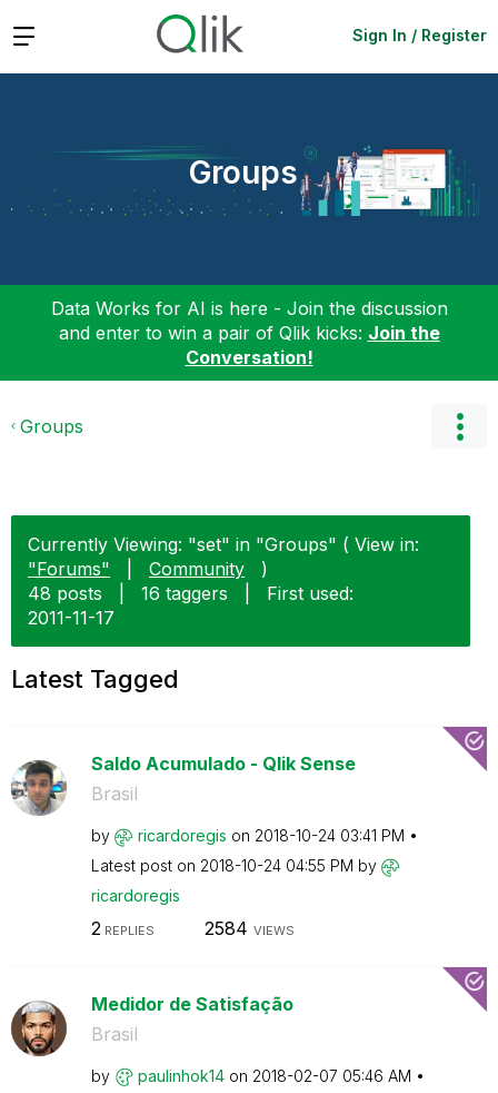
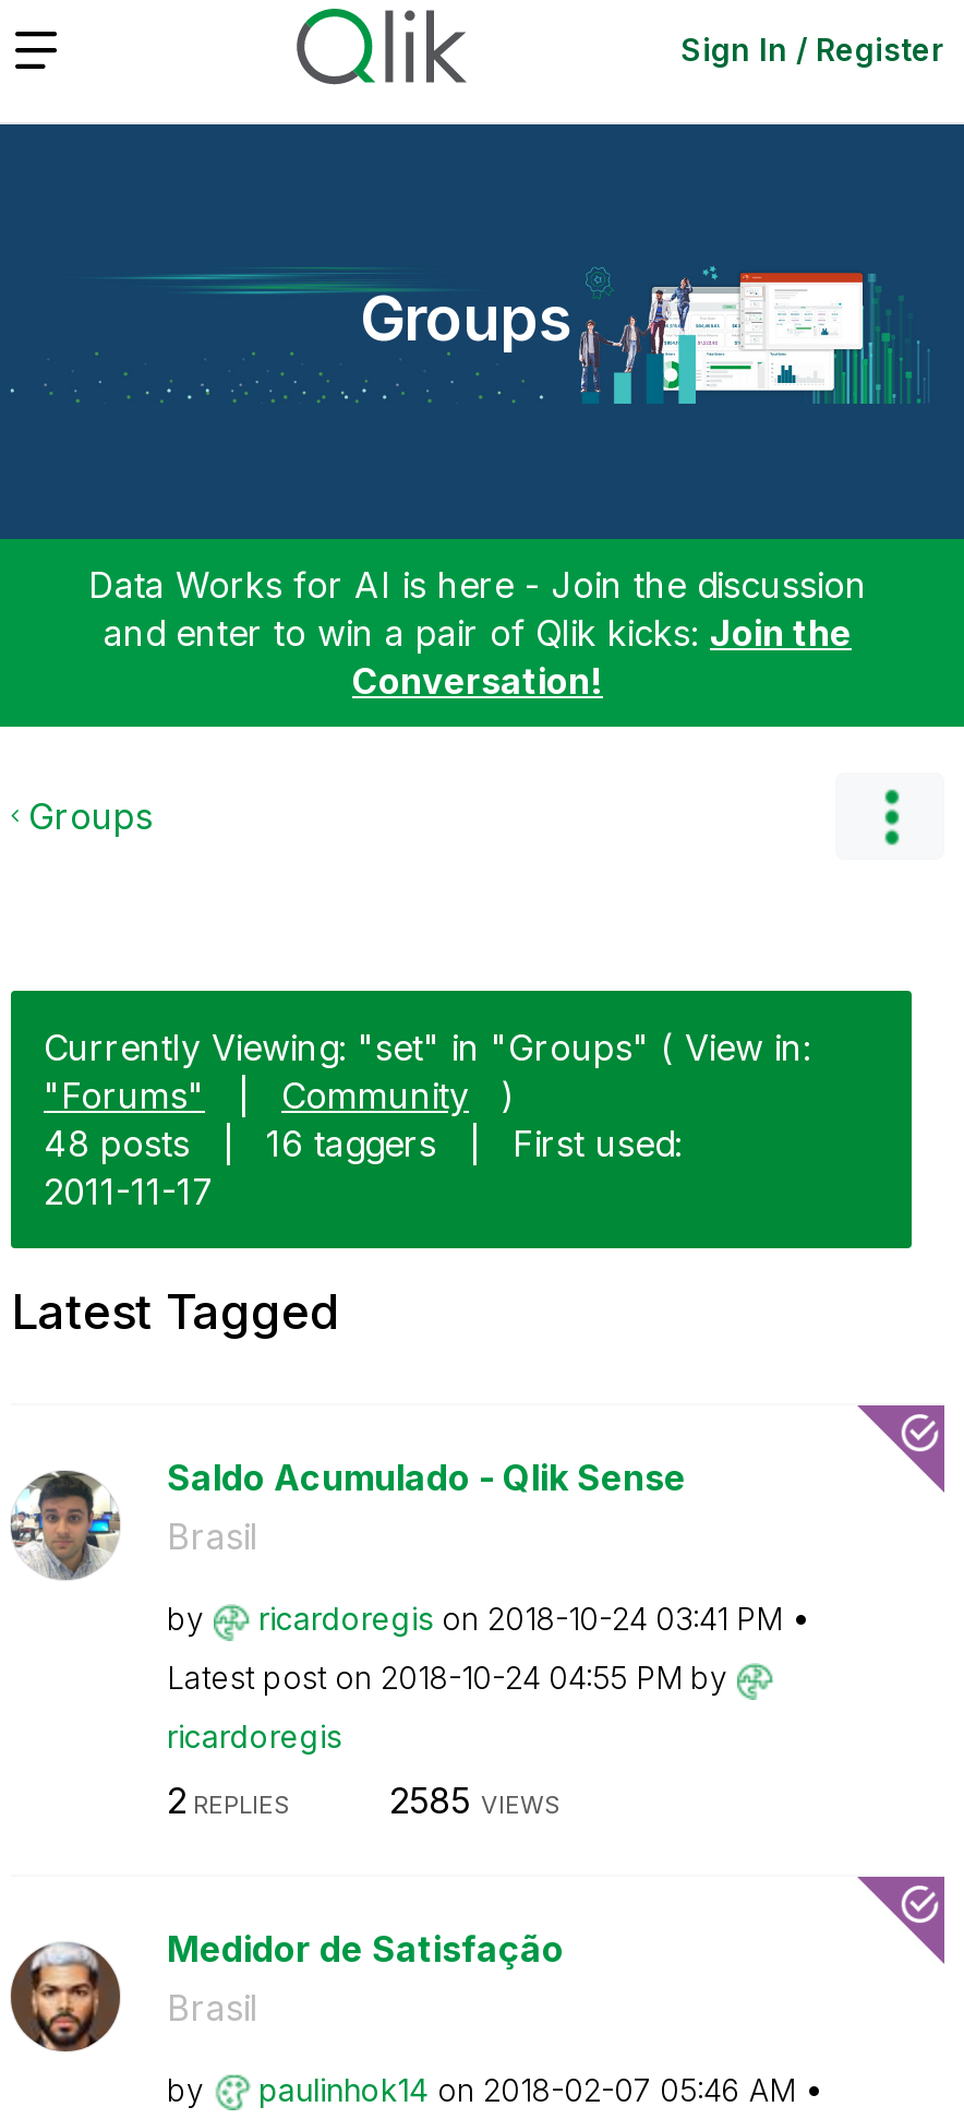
[204,917,294,939] 2584 VIEWS -> [389,1777,562,1821] 2585 VIEWS

